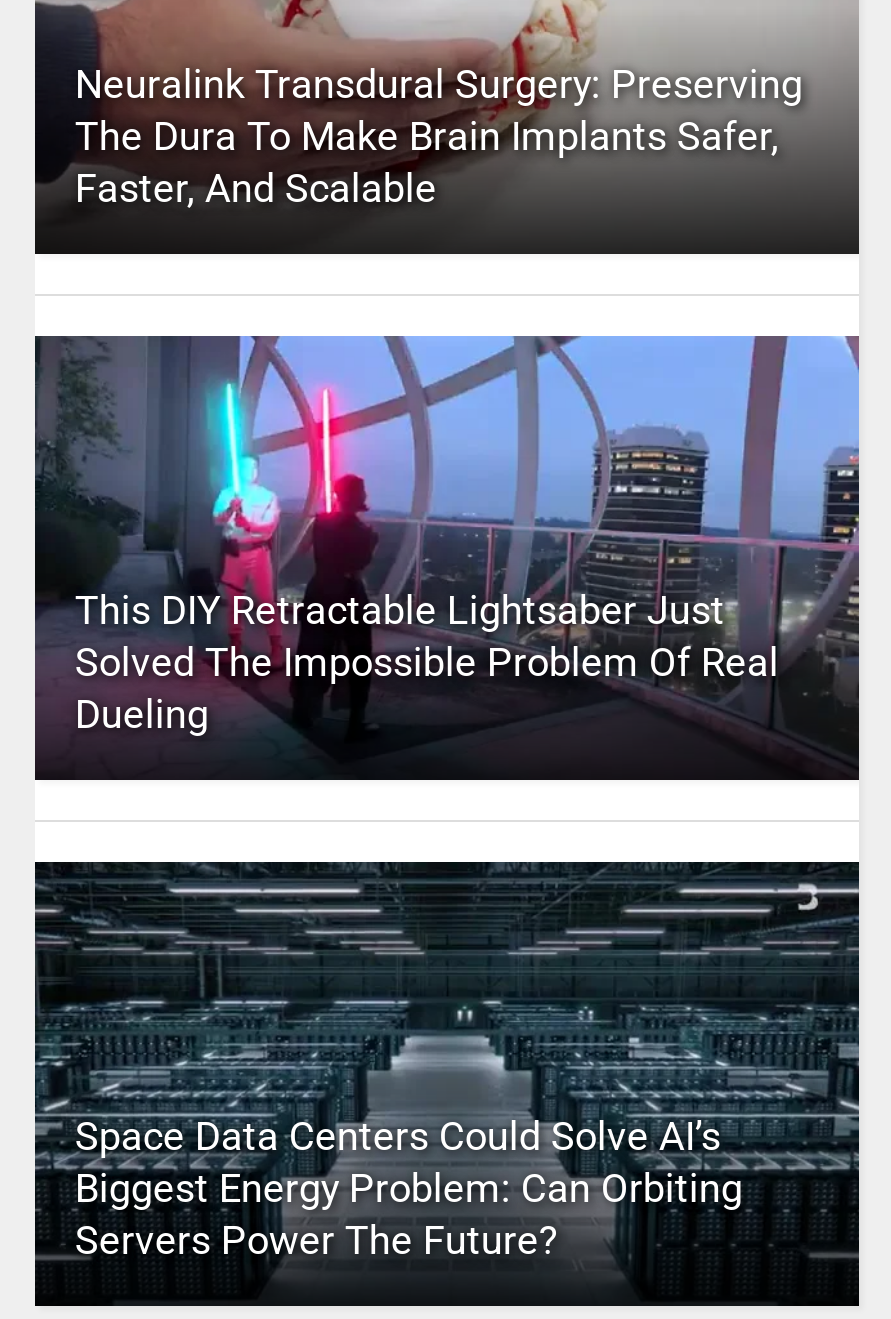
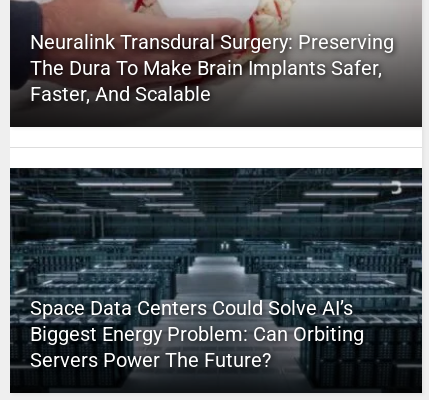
[35,334,859,758] [image] | This DIY Retractable Lightsaber Just | Solved The Impossible Problem Of Real | Dueling -> none

